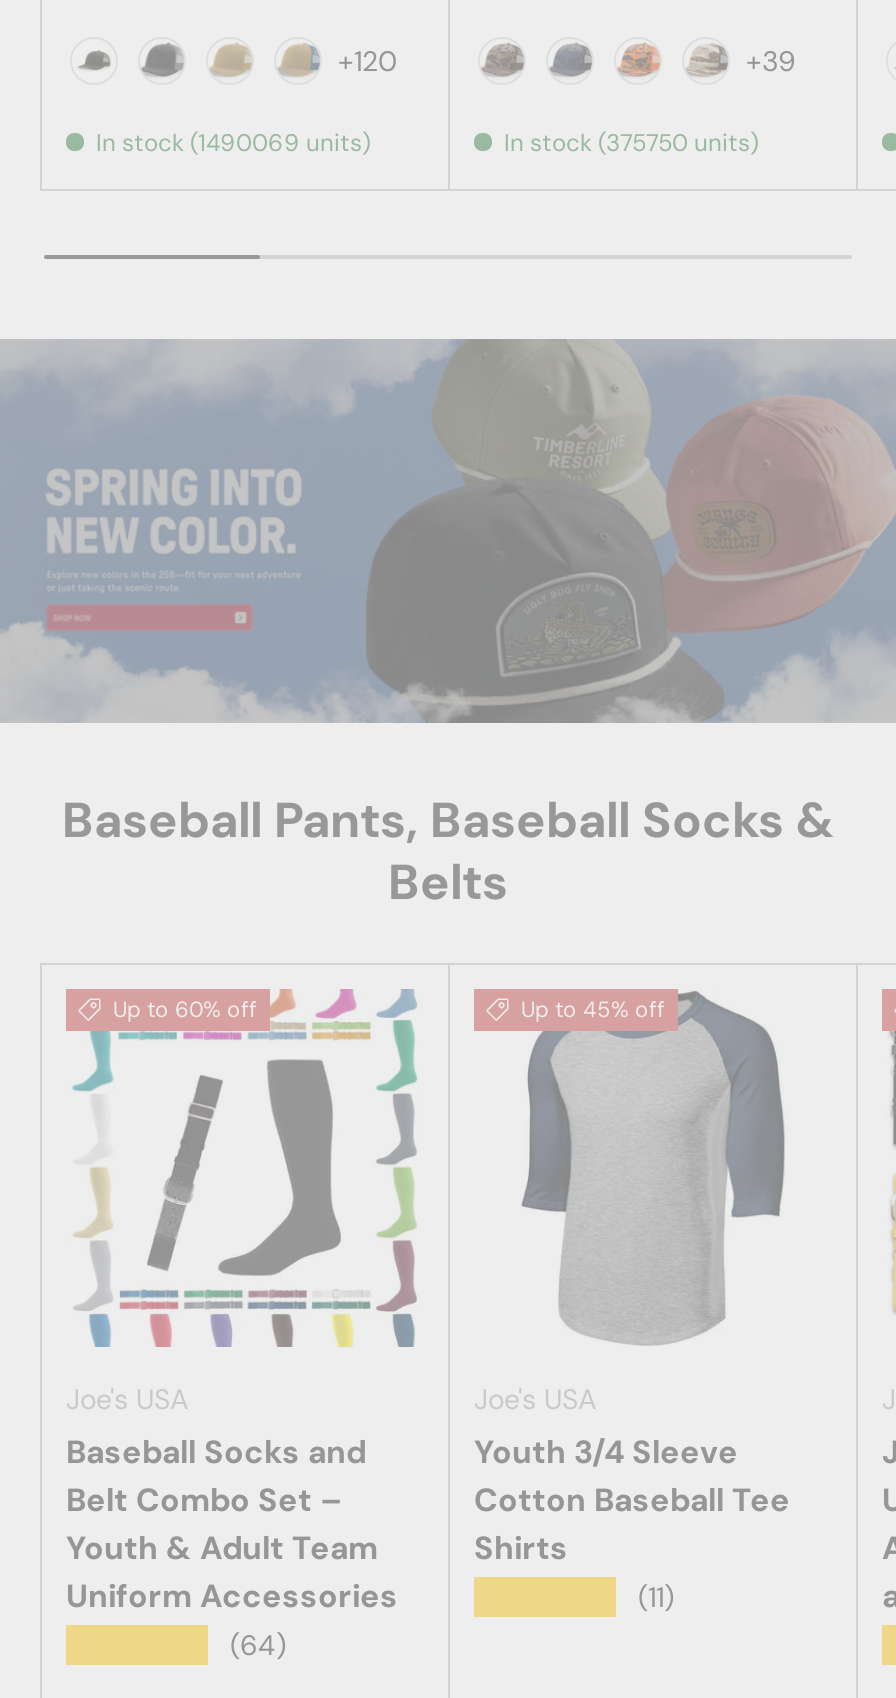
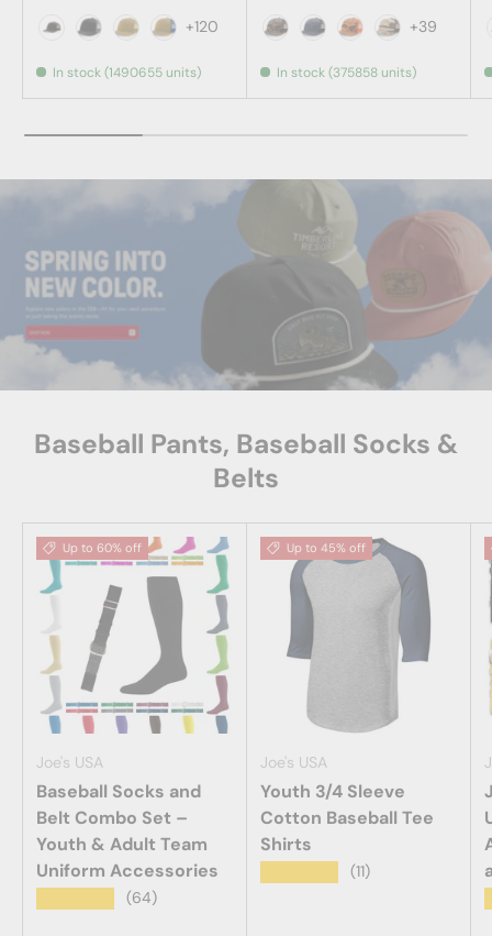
[96,127,370,159] In stock (1490069 units) -> [53,63,201,81] In stock (1490655 units)
[504,127,758,159] In stock (375750 units) -> [277,63,416,81] In stock (375858 units)

